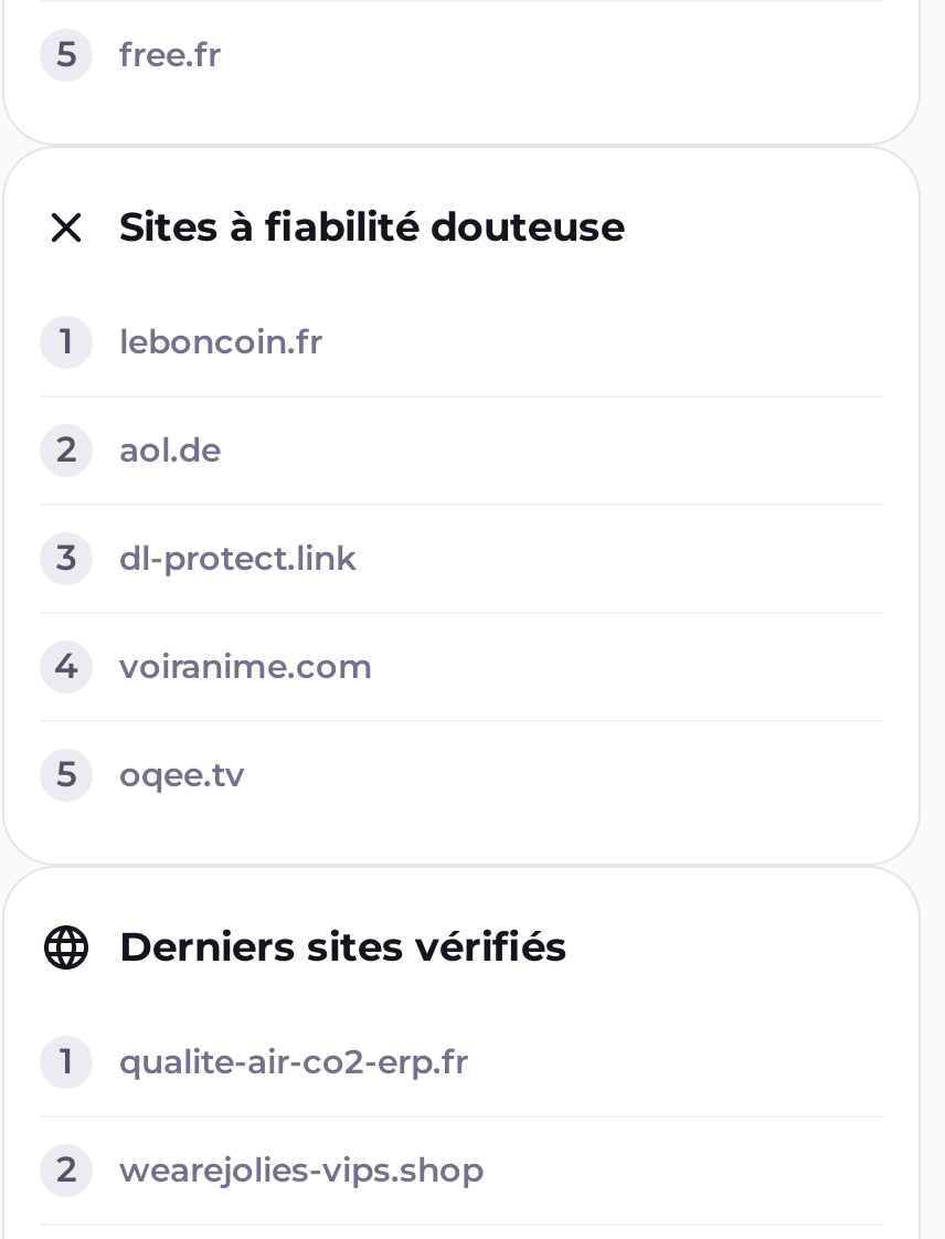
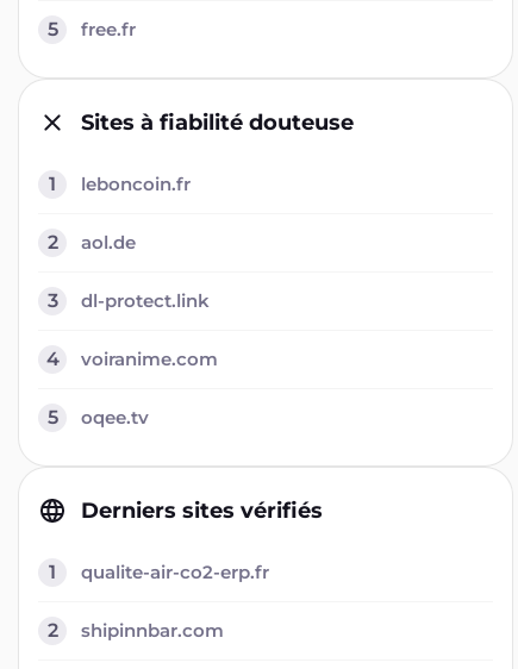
[119,1148,484,1190] wearejolies-vips.shop -> [81,619,224,642] shipinnbar.com

